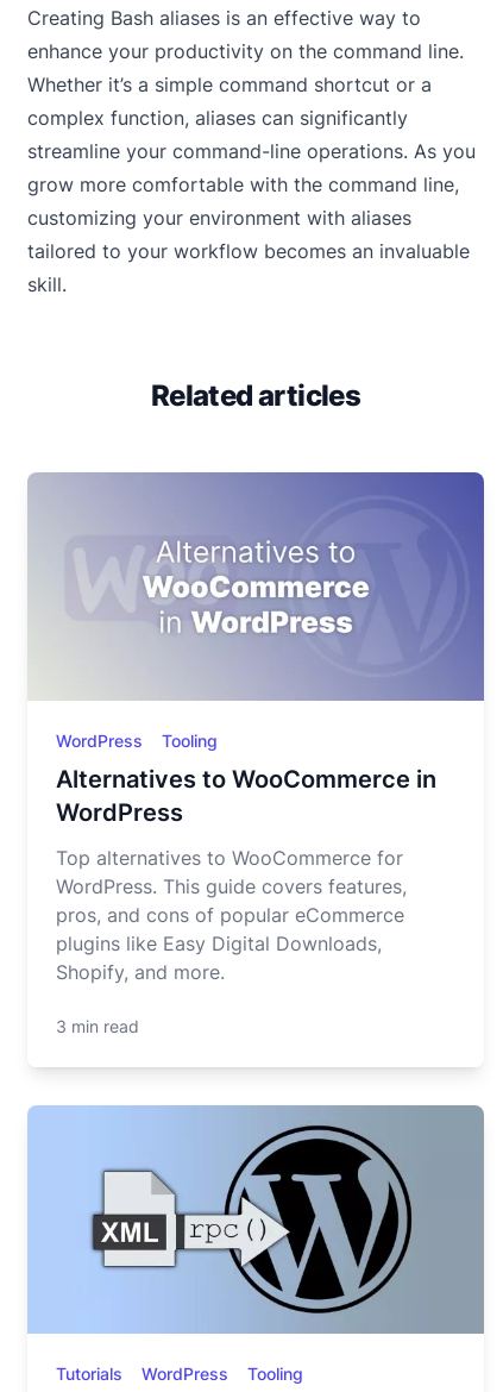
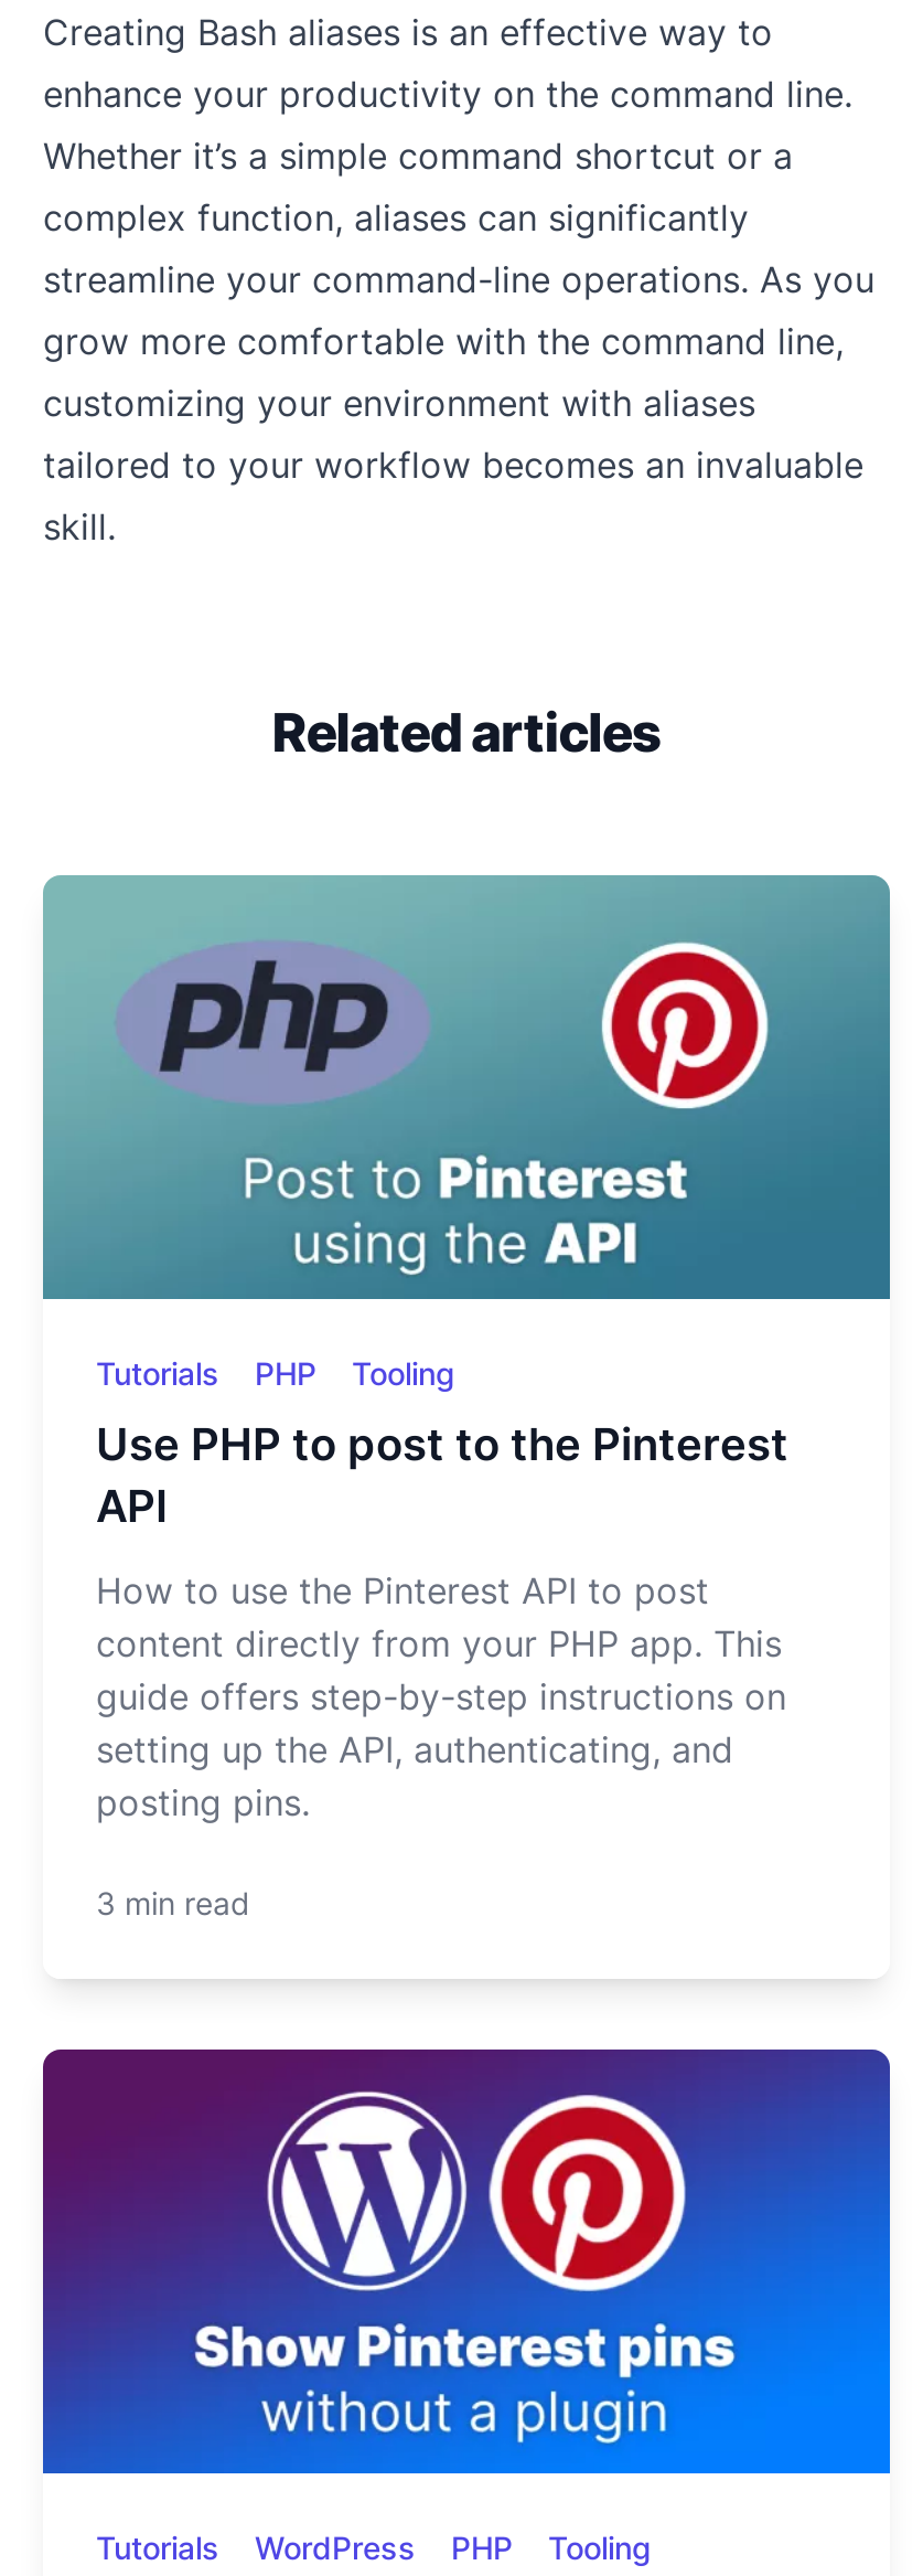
[27,472,484,751] [image] | WordPress -> [41,875,890,1392] [image] | Tutorials | PHP
[56,765,436,827] Alternatives to WooCommerce in | WordPress -> [96,1418,788,1533] Use PHP to post to the Pinterest | API
[56,846,407,984] Top alternatives to WooCommerce for | WordPress. This guide covers features, | pros, and cons of popular eCommerce | plugins like Easy Digital Downloads, | Shopify, and more. -> [96,1568,786,1824] How to use the Pinterest API to post | content directly from your PHP app. This | guide offers step-by-step instructions on | setting up the API, authenticating, and | posting pins.
[27,1105,484,1334] [image] -> [41,2047,892,2476] [image]
none -> [451,2529,522,2566] PHP

